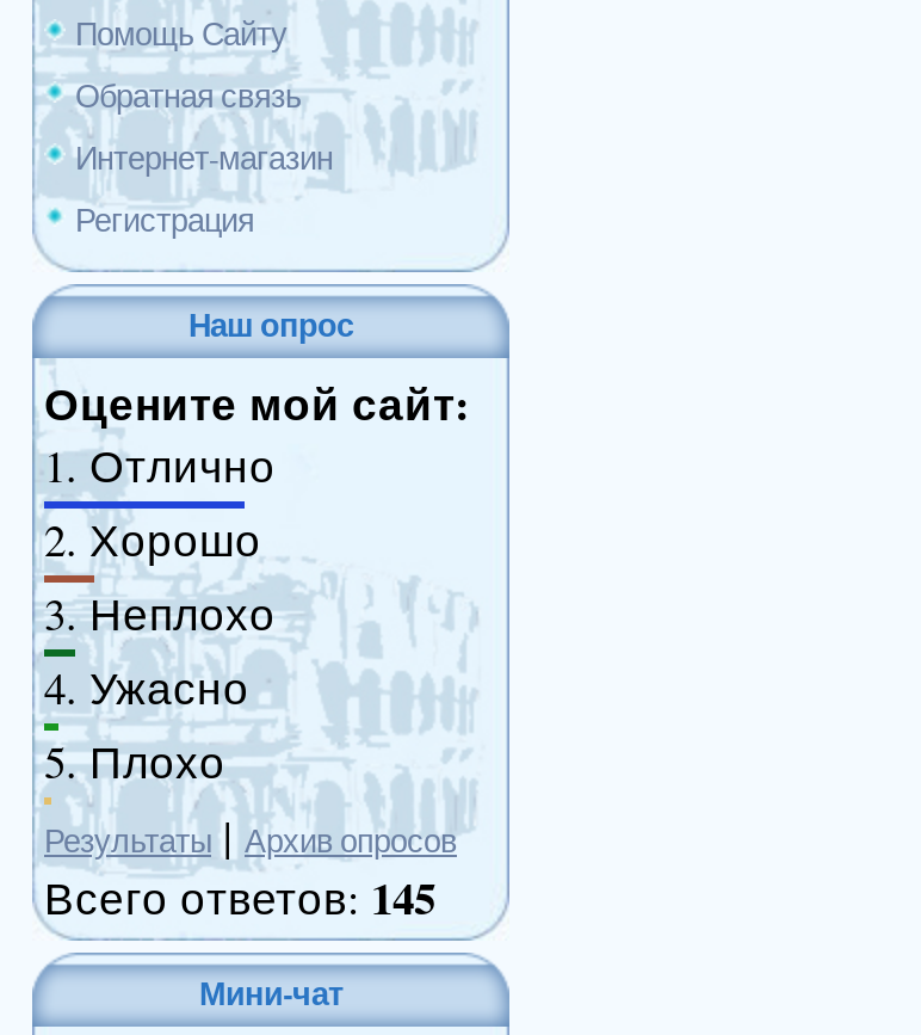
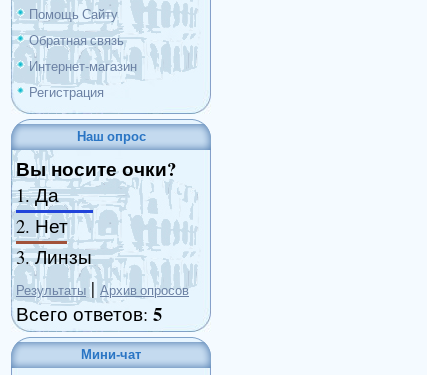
[44,371,469,791] Оцените мой сайт: | 1. Отлично | 2.Хорошо | 3.Неплохо | 4. Ужасно | 5. Плохо -> [16,155,176,269] Вы носите очки? | 1. Да | 2.Нет | 3.Линзы
[44,865,435,929] Всего ответов: 145 -> [16,300,162,327] Всего ответов: 5

